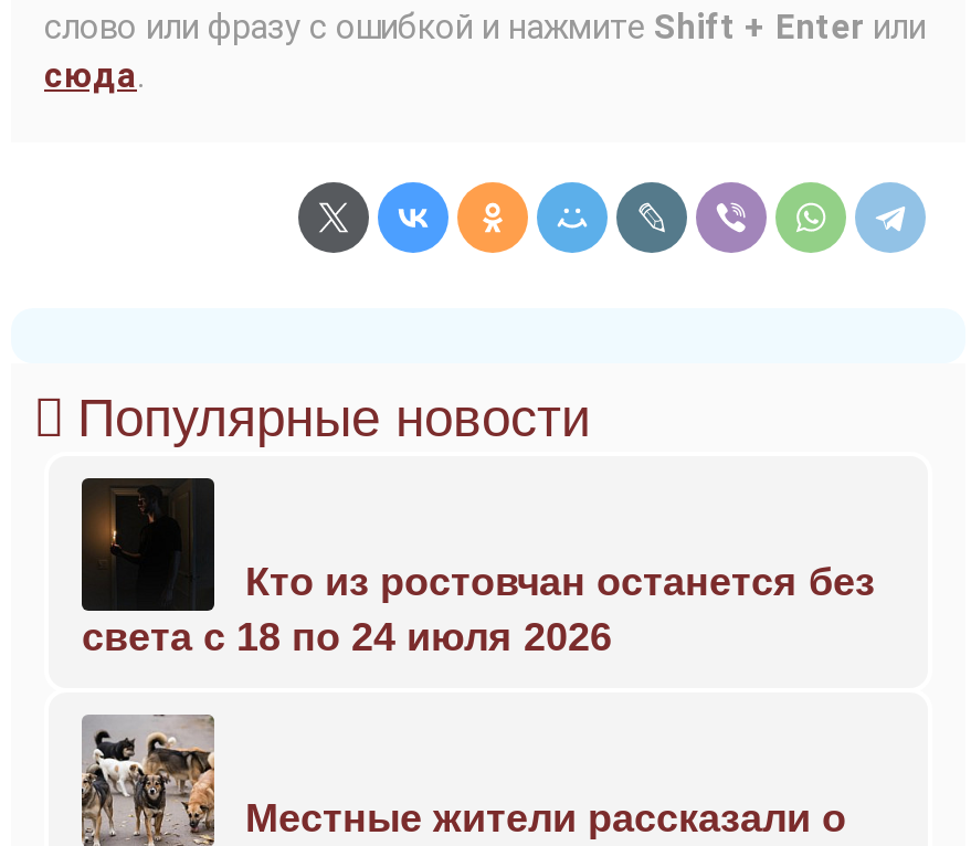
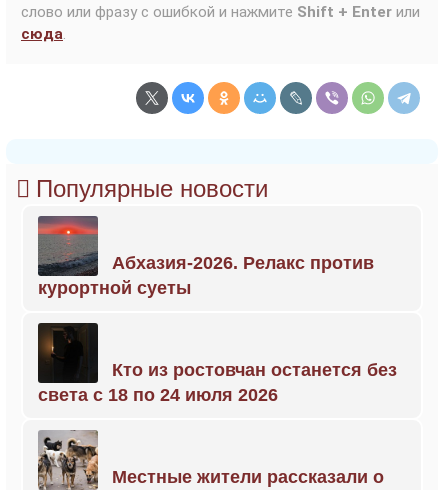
none -> [37,217,374,298] [image] | Абхазия-2026. Релакс против | курортной суеты

